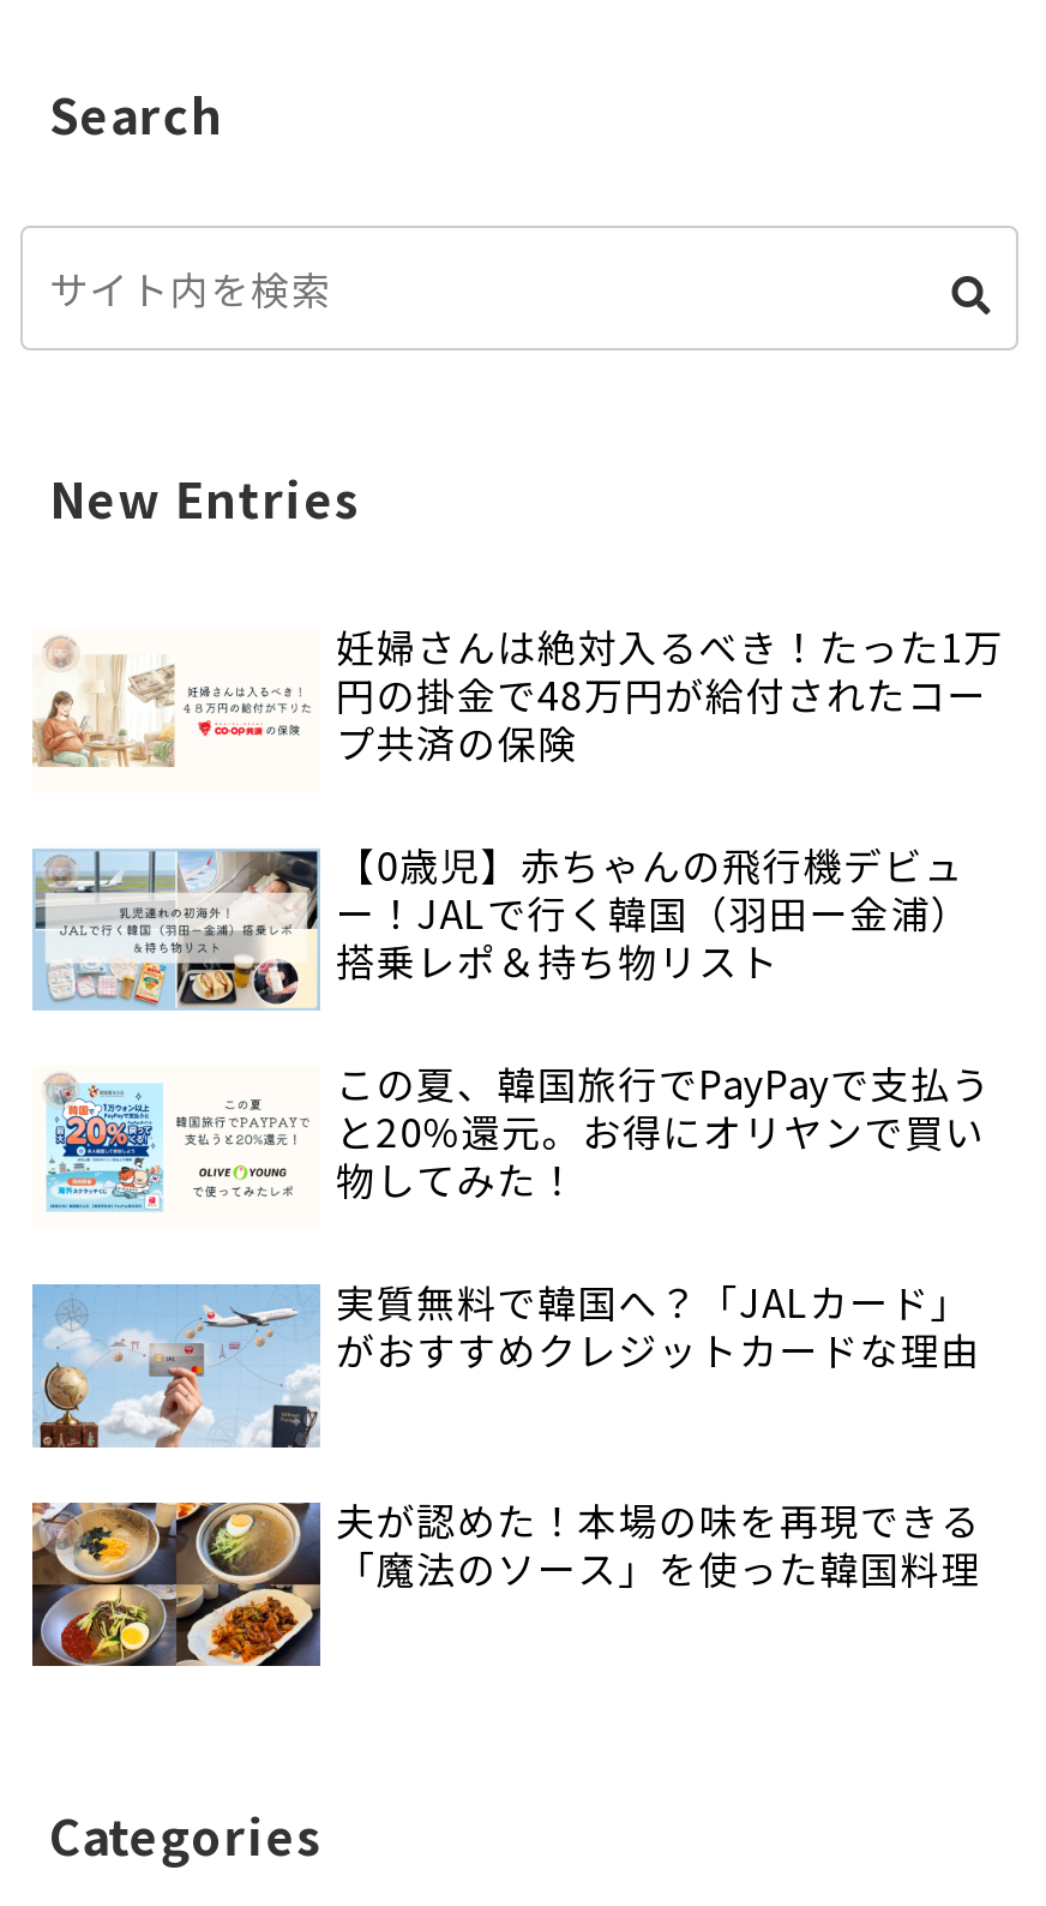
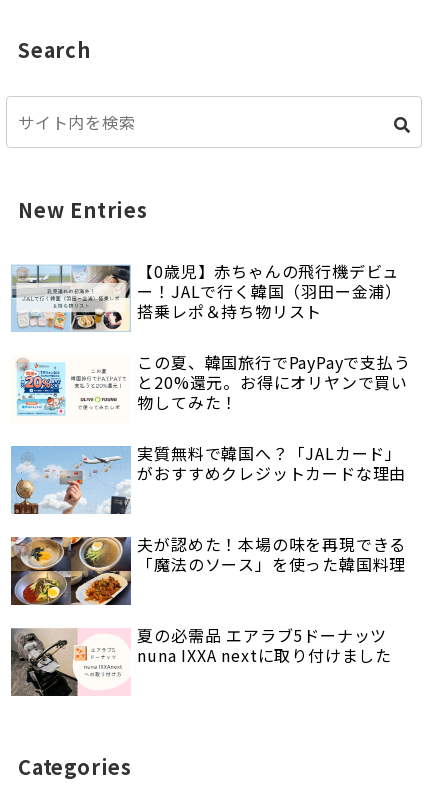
[32,618,1004,772] [image] | 妊婦さんは絶対入るべき！たった1万 | 円の掛金で48万円が給付されたコー | プ共済の保険 -> none
moved [32,836,991,1596] -> [11,259,411,576]: [image] | 【0歳児】赤ちゃんの飛行機デビュ | ー！JALで行く韓国（羽田ー金浦） | ... | 夫が認めた！本場の味を再現できる | 「魔法のソース」を使った韓国料理
none -> [10,623,392,697] [image] | 夏の必需品 エアラブ5ドーナッツ | nuna IXXA nextに取り付けました

